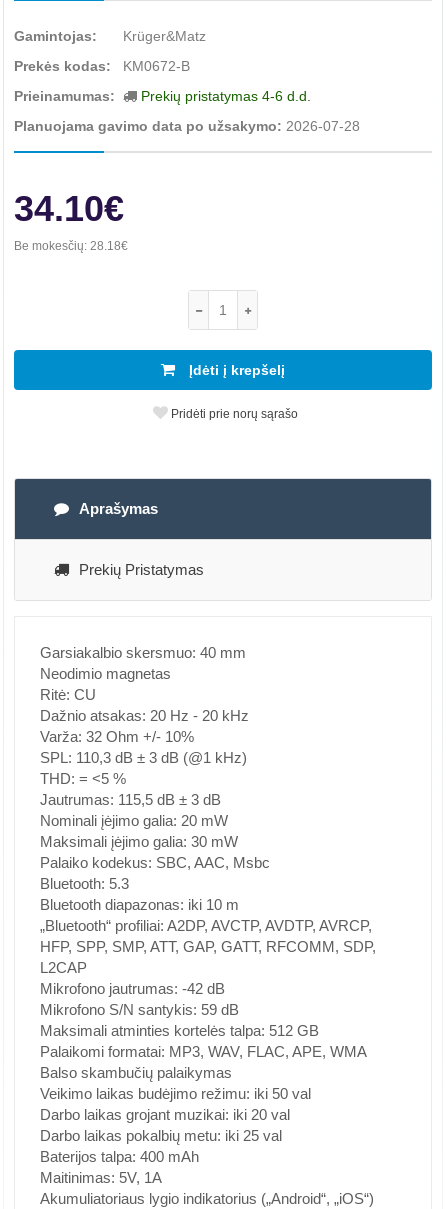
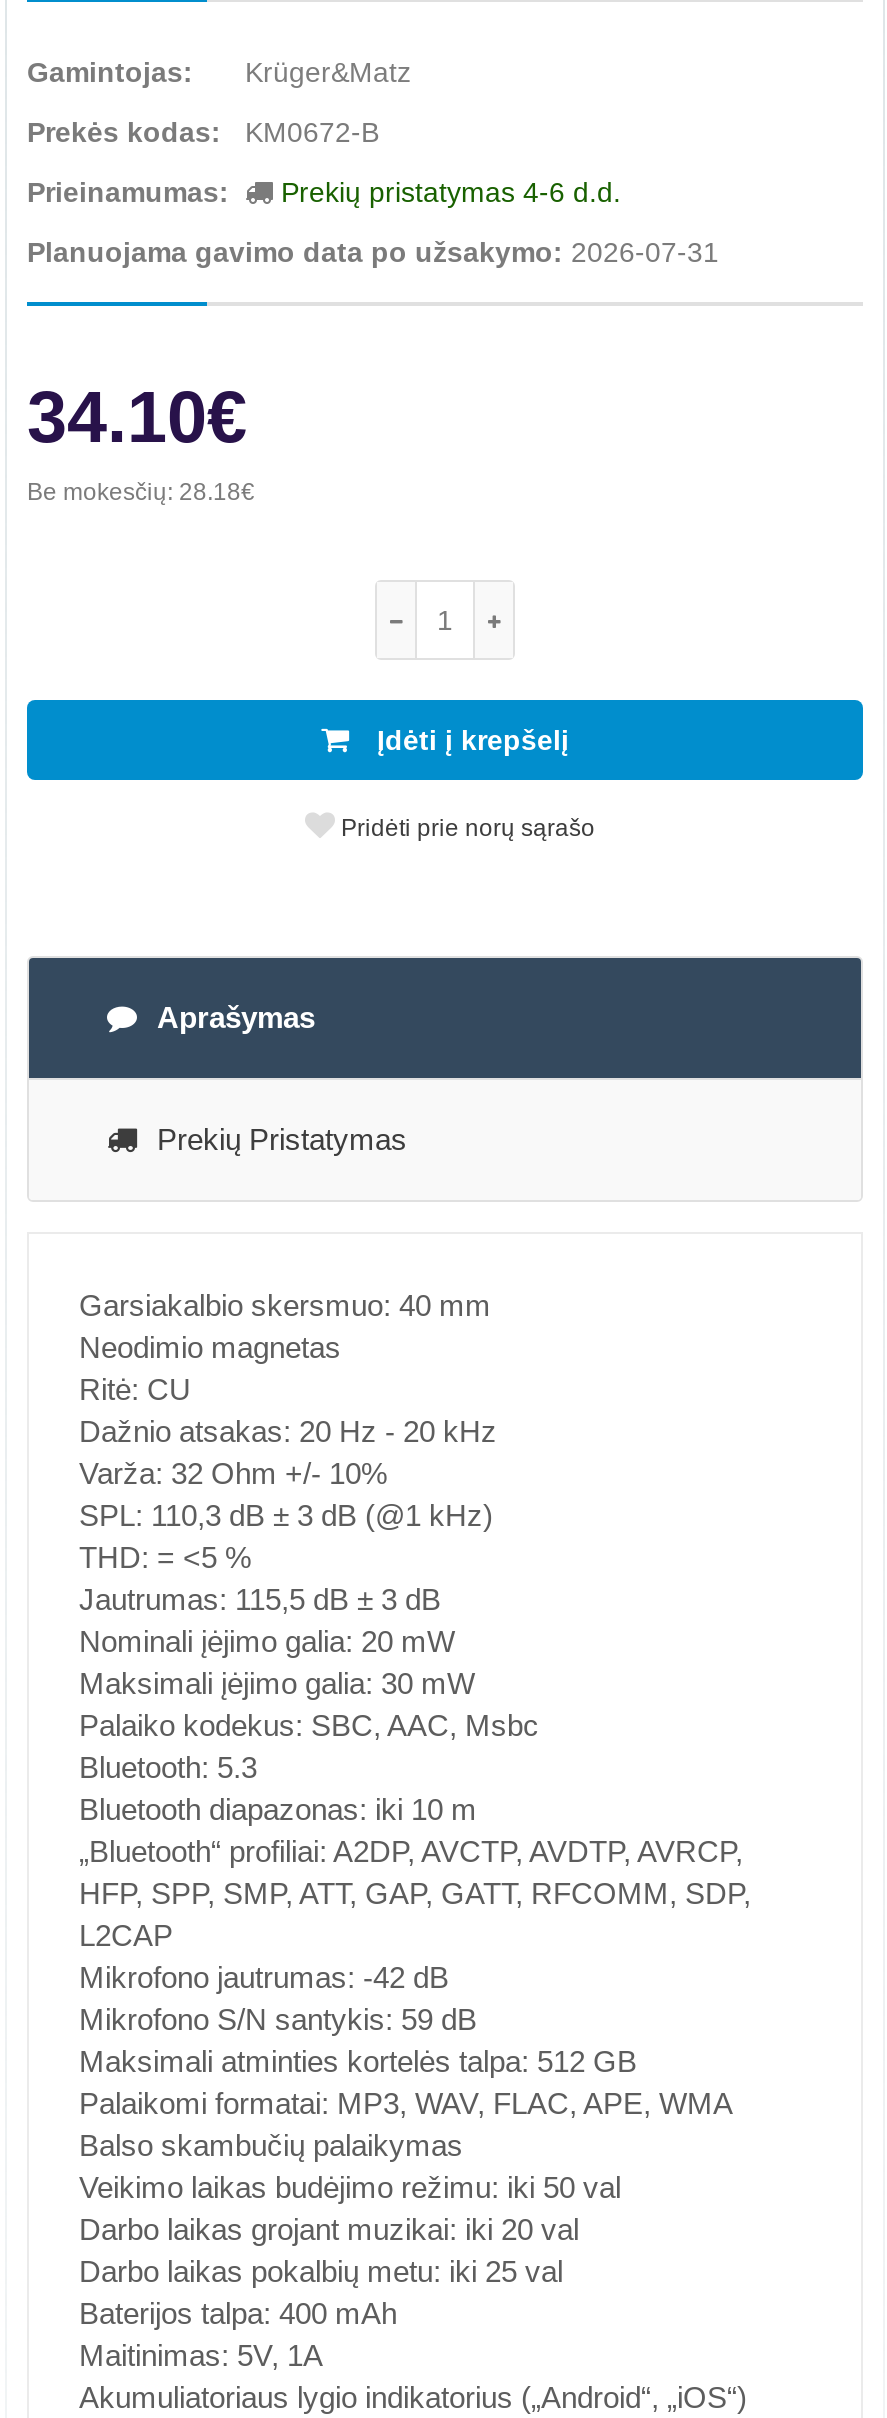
[14,118,360,134] Planuojama gavimo data po užsakymo: 2026-07-28 -> [27,236,719,268] Planuojama gavimo data po užsakymo: 2026-07-31

